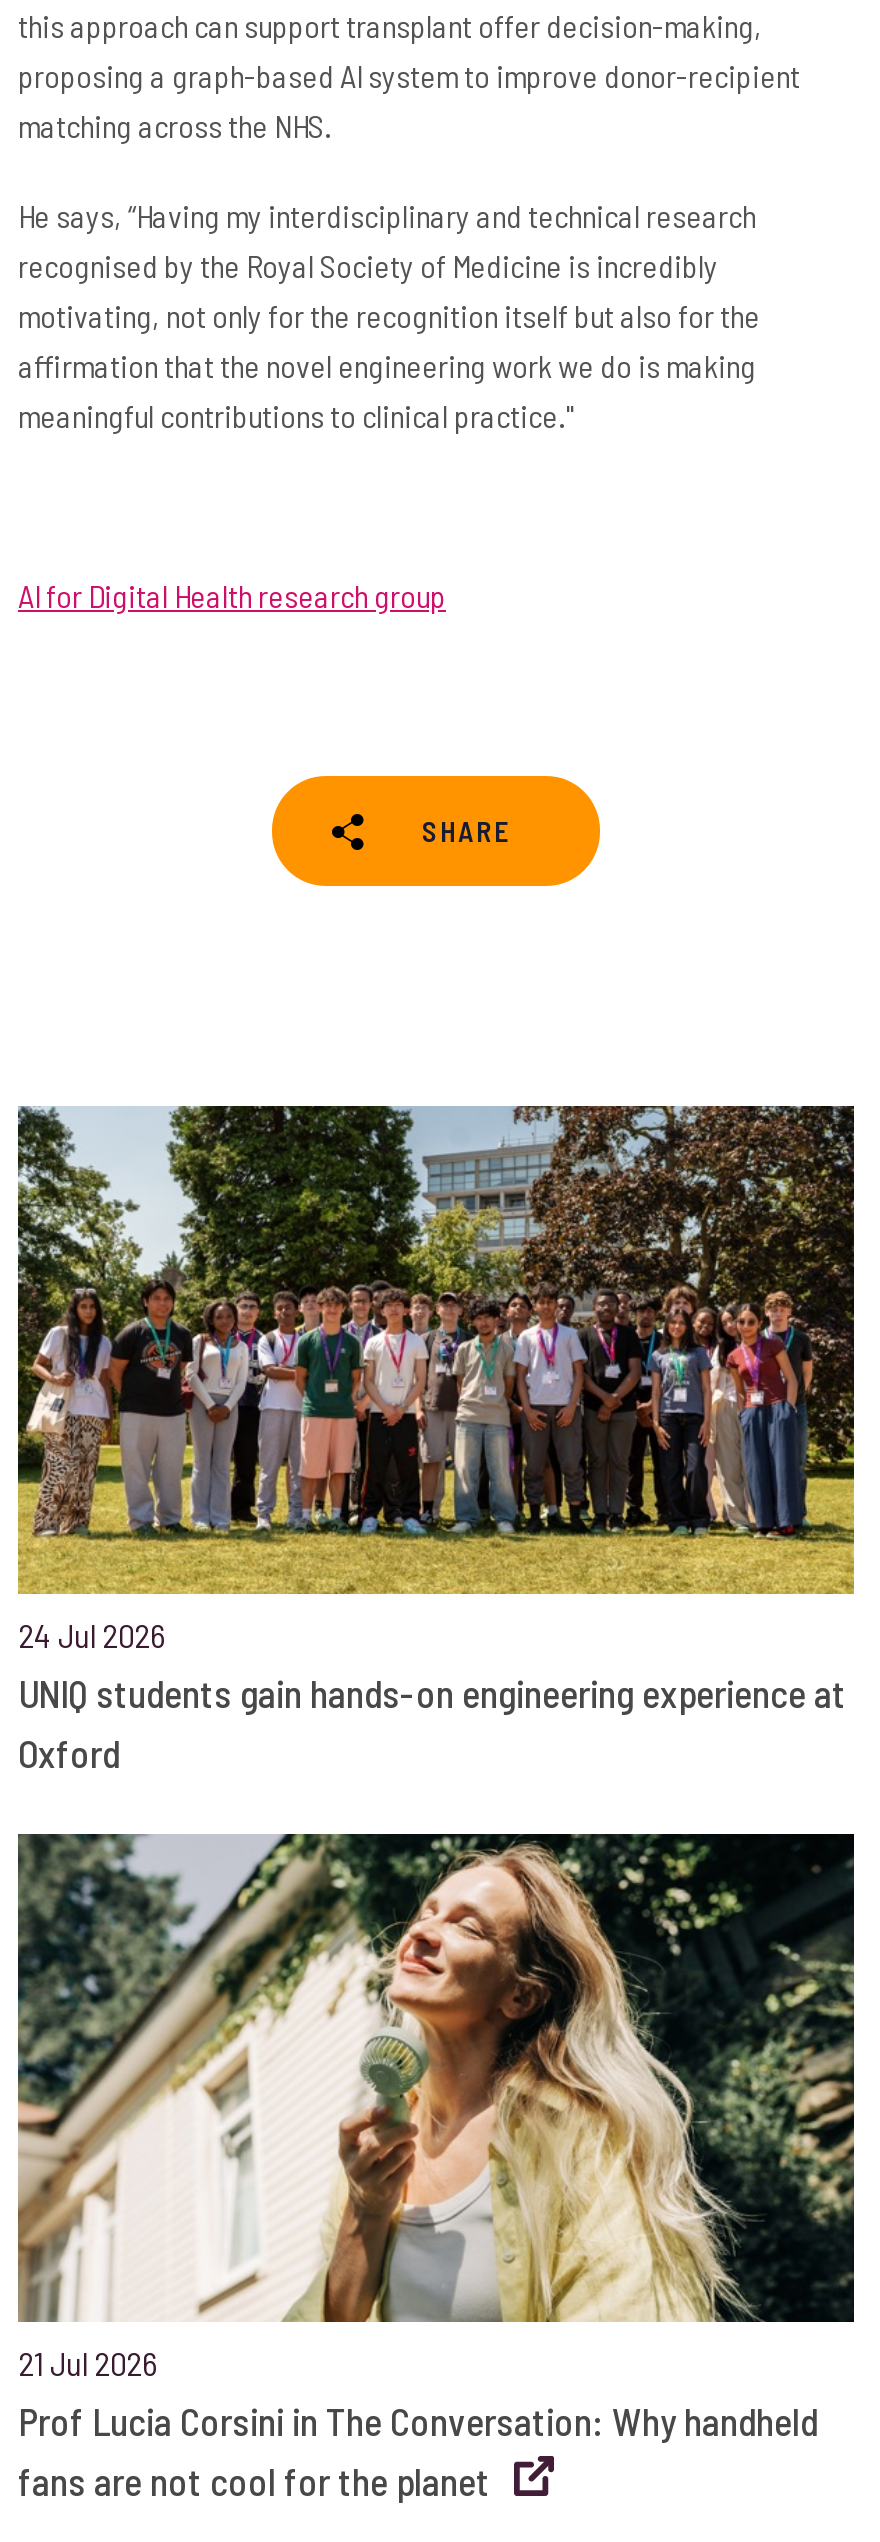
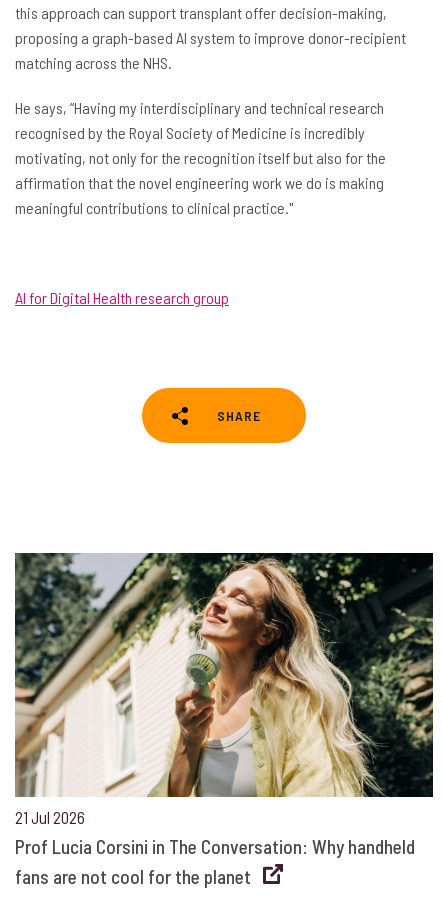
[16,1104,856,1776] [image] | 24 Jul 2026 | UNIQ students gain hands-on engineering experience at | Oxford -> none

